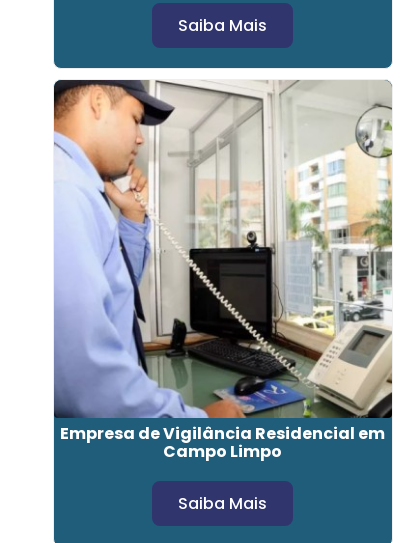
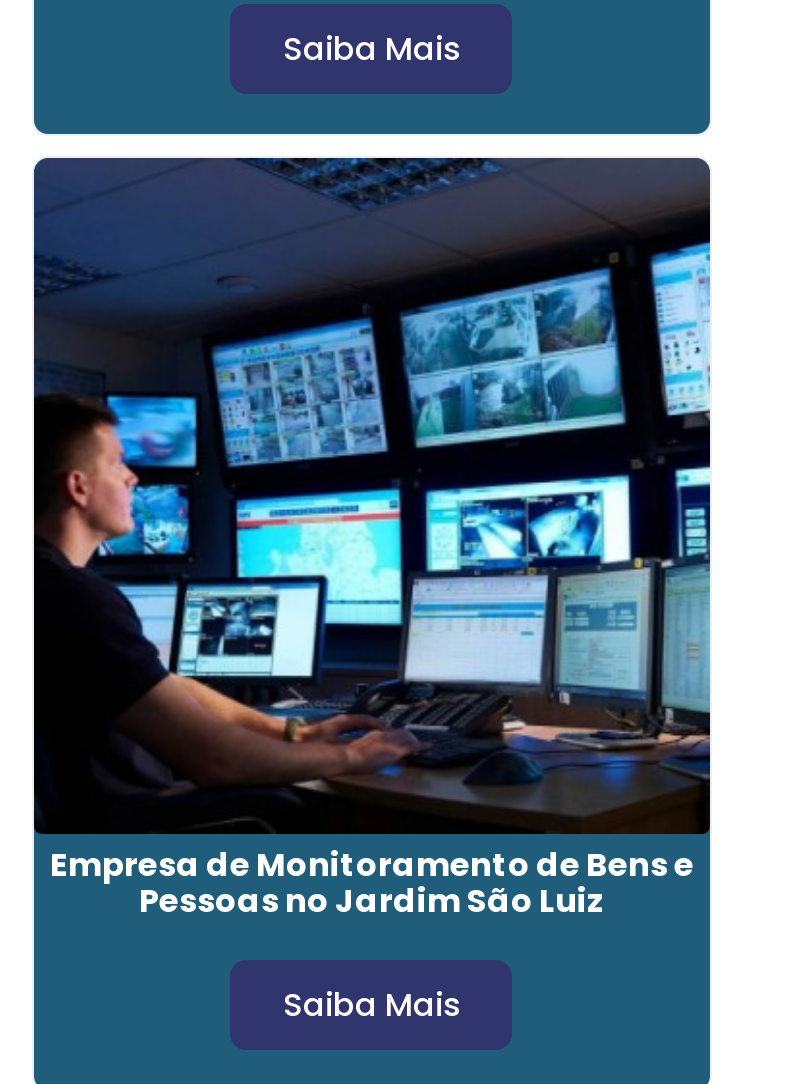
[53,80,393,463] [image] | Empresa de Vigilância Residencial em | Campo Limpo -> [32,156,712,925] [image] | Empresa de Monitoramento de Bens e | Pessoas no Jardim São Luiz

